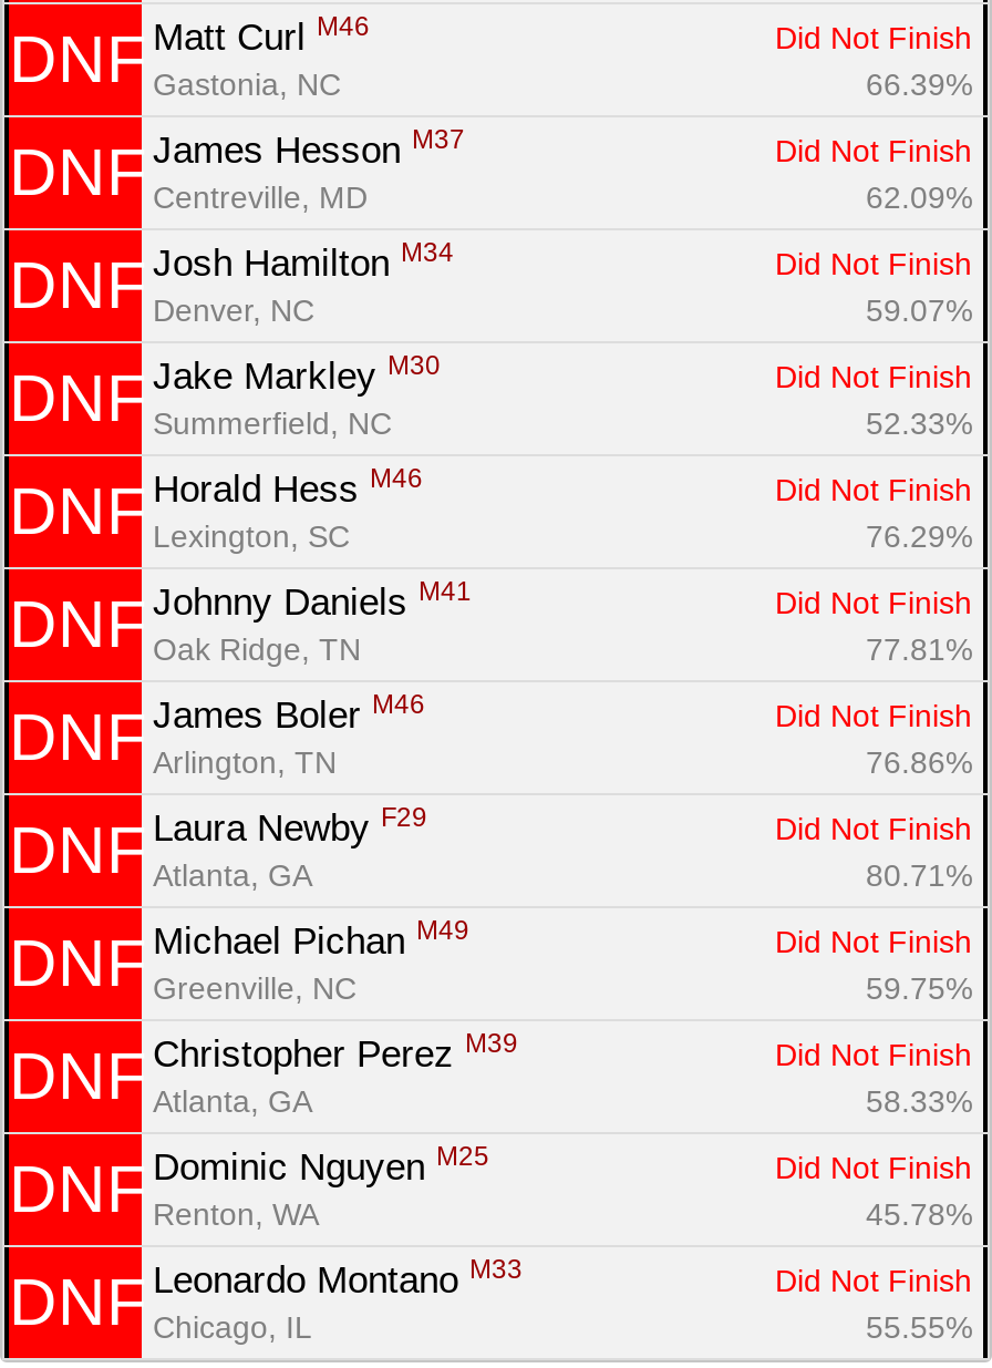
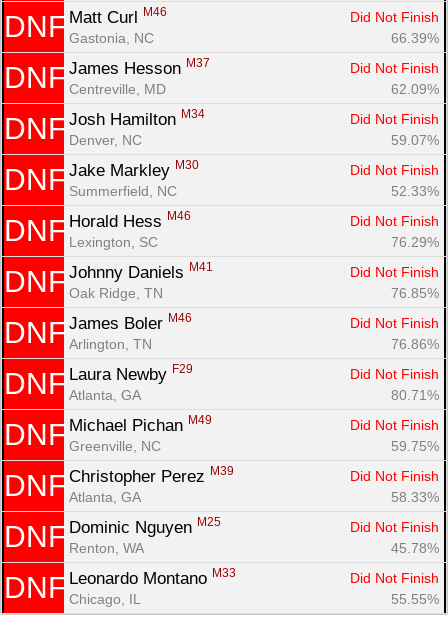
[866,631,972,667] 77.81% -> [391,285,439,301] 76.85%

